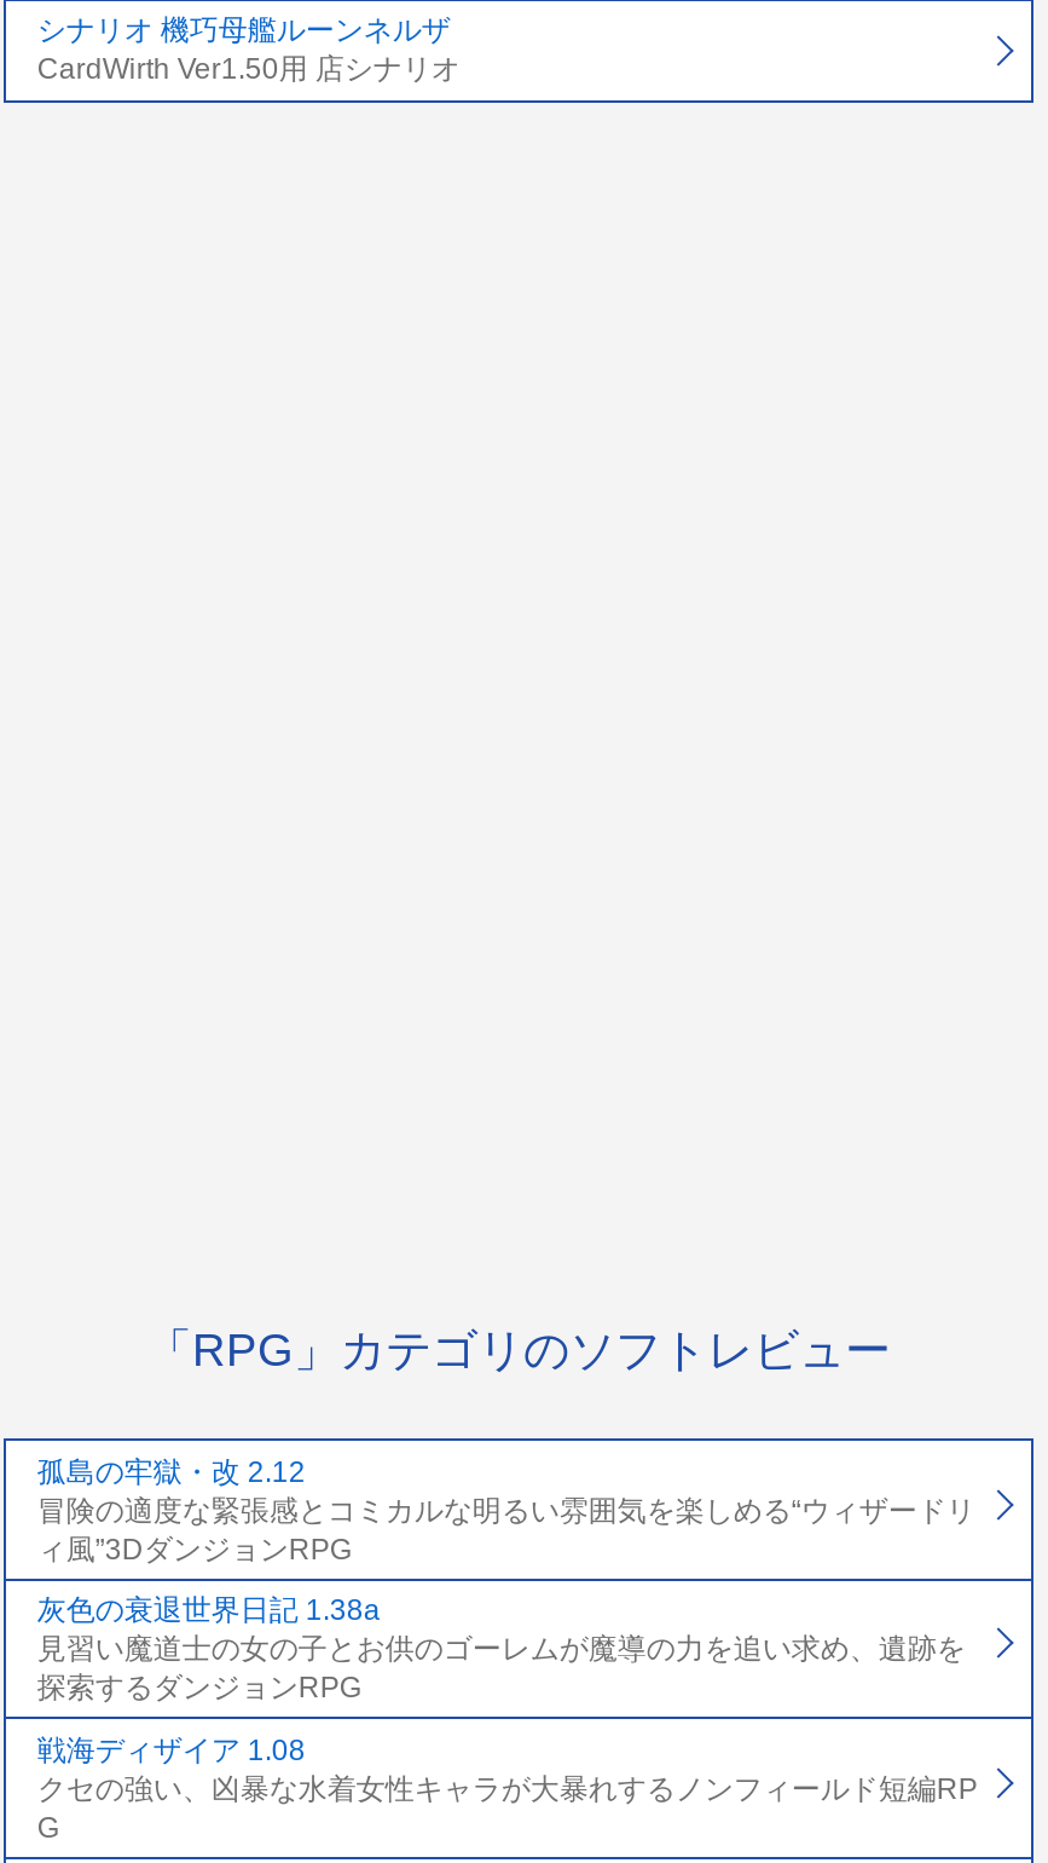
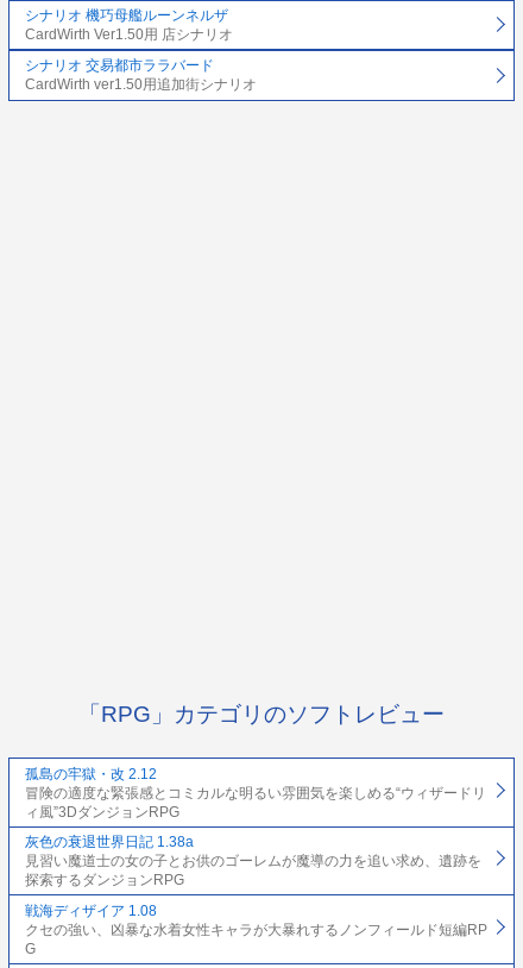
none -> [25,58,257,93] シナリオ 交易都市ララバード | CardWirth ver1.50用追加街シナリオ

